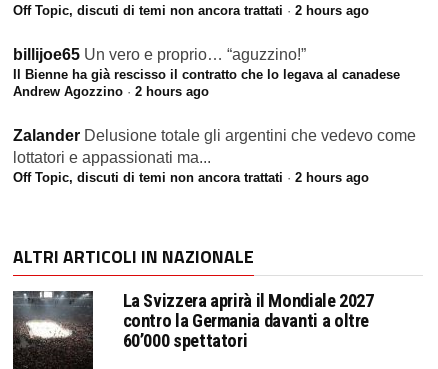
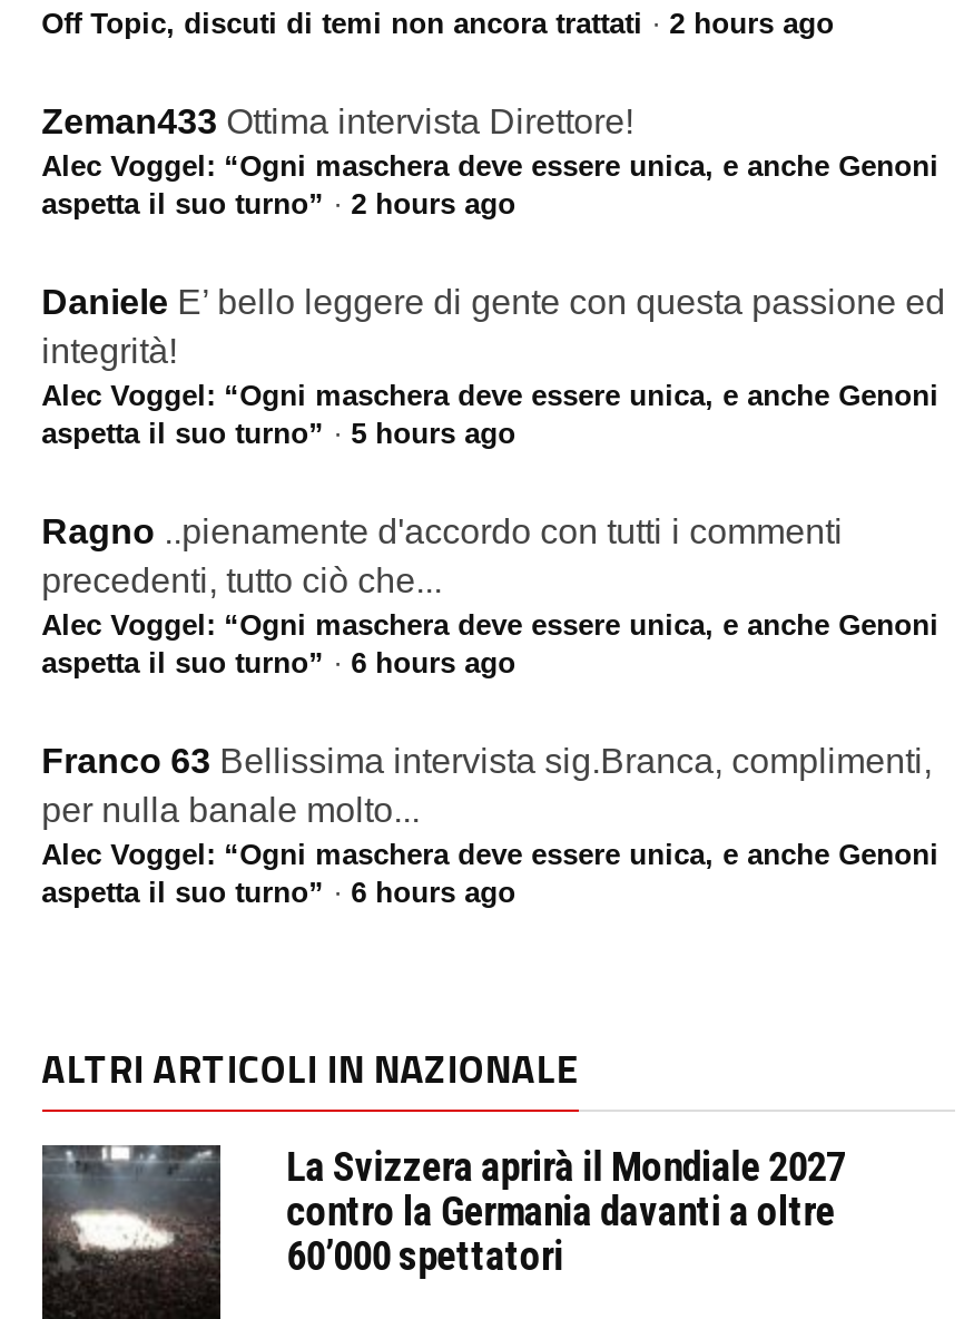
[13,46,416,185] billijoe65 Un vero e proprio… “aguzzino!” | Il Bienne ha già rescisso il contratto che lo legava al canadese | Andrew Agozzino · 2 hours ago | Zalander Delusione totale gli argentini che vedevo come | lottatori e appassionati ma... | Off Topic, discuti di temi non ancora trattati · 2 hours ago -> [42,102,946,908] Zeman433 Ottima intervista Direttore! | Alec Voggel: “Ogni maschera deve essere unica, e anche Genoni | aspetta il suo turno” · 2 hours ago | Daniele E’ bello leggere di gente con questa passione ed | integrità! | Alec Voggel: “Ogni maschera deve essere unica, e anche Genoni | aspetta il suo turno” · 5 hours ago | Ragno ..pienamente d'accordo con tutti i commenti | precedenti, tutto ciò che... | Alec Voggel: “Ogni maschera deve essere unica, e anche Genoni | aspetta il suo turno” · 6 hours ago | Franco 63 Bellissima intervista sig.Branca, complimenti, | per nulla banale molto... | Alec Voggel: “Ogni maschera deve essere unica, e anche Genoni | aspetta il suo turno” · 6 hours ago

